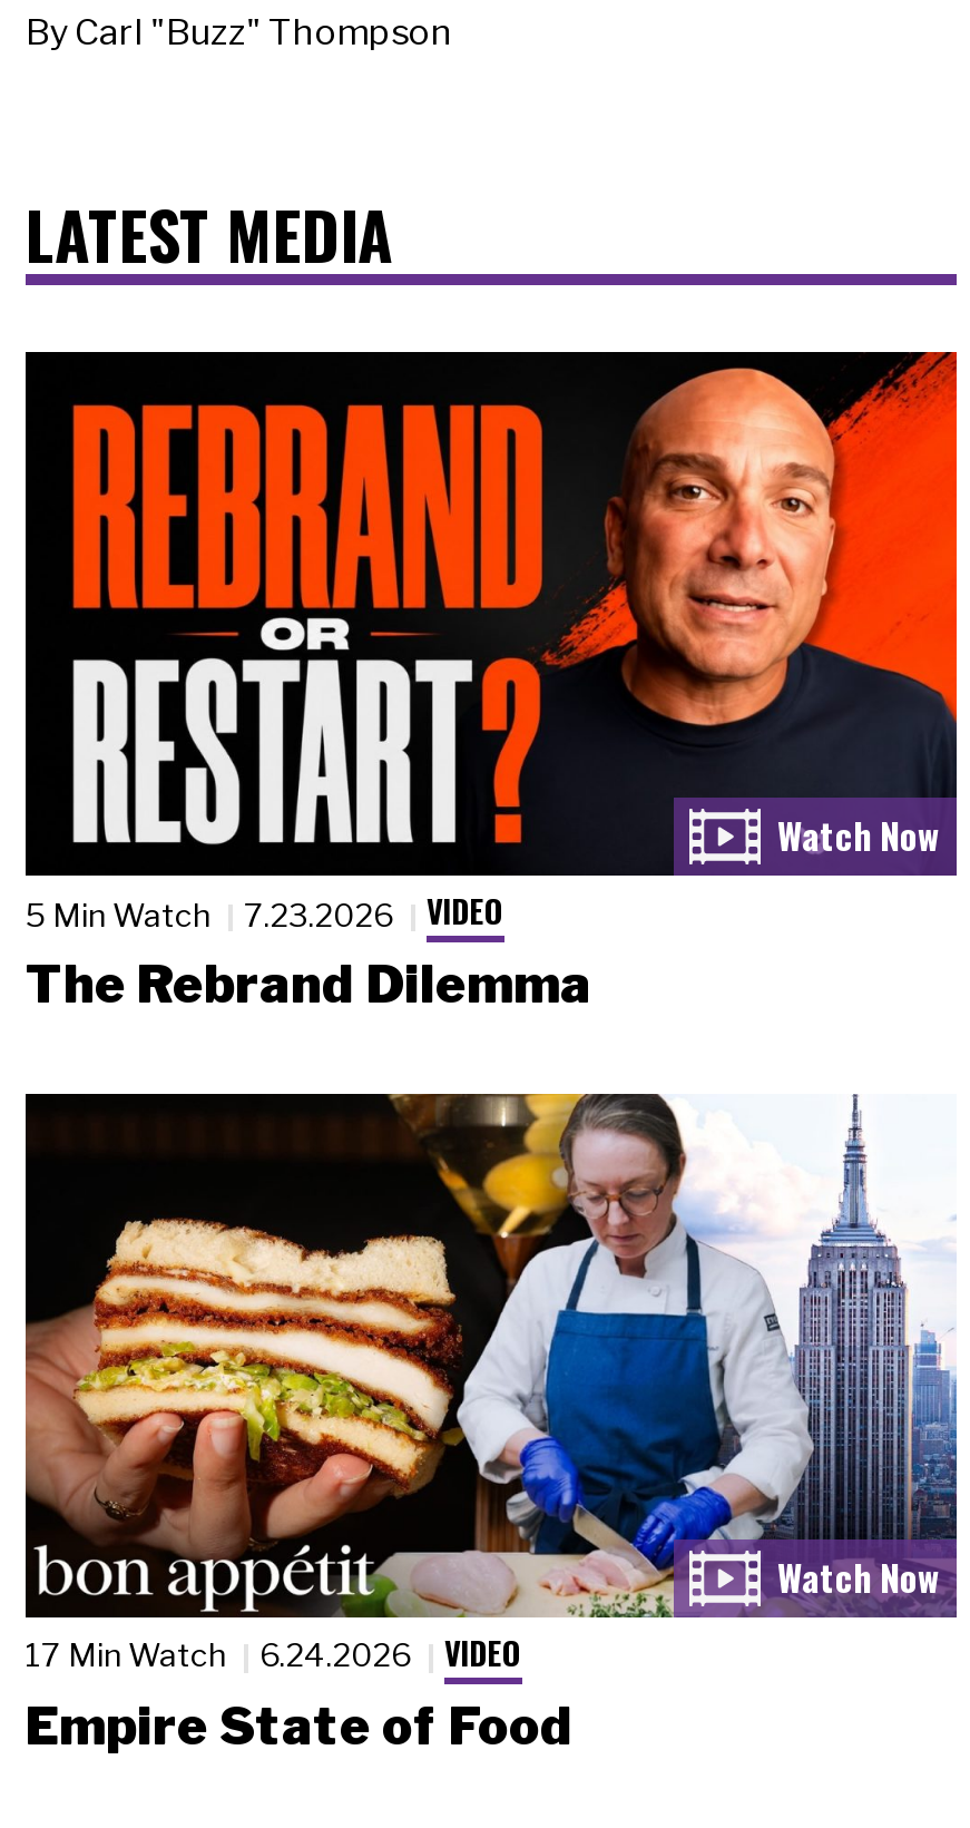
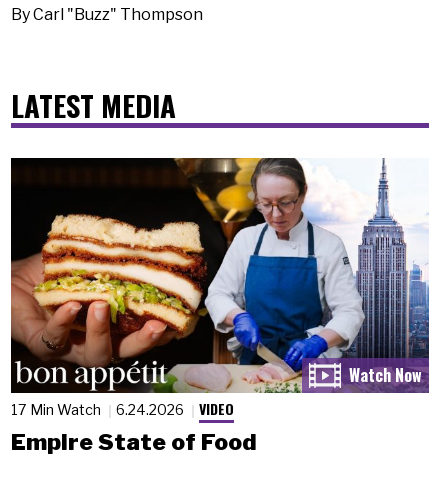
[23,350,959,1016] [image] | 5 Min Watch | 7.23.2026 | VIDEO | The Rebrand Dilemma -> none

